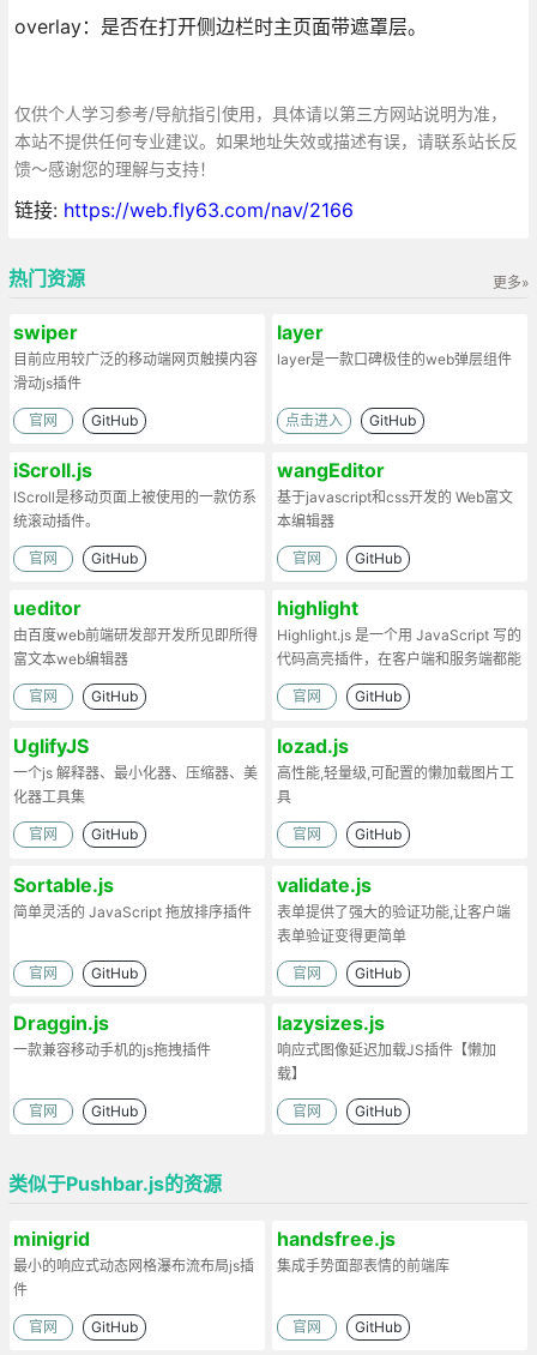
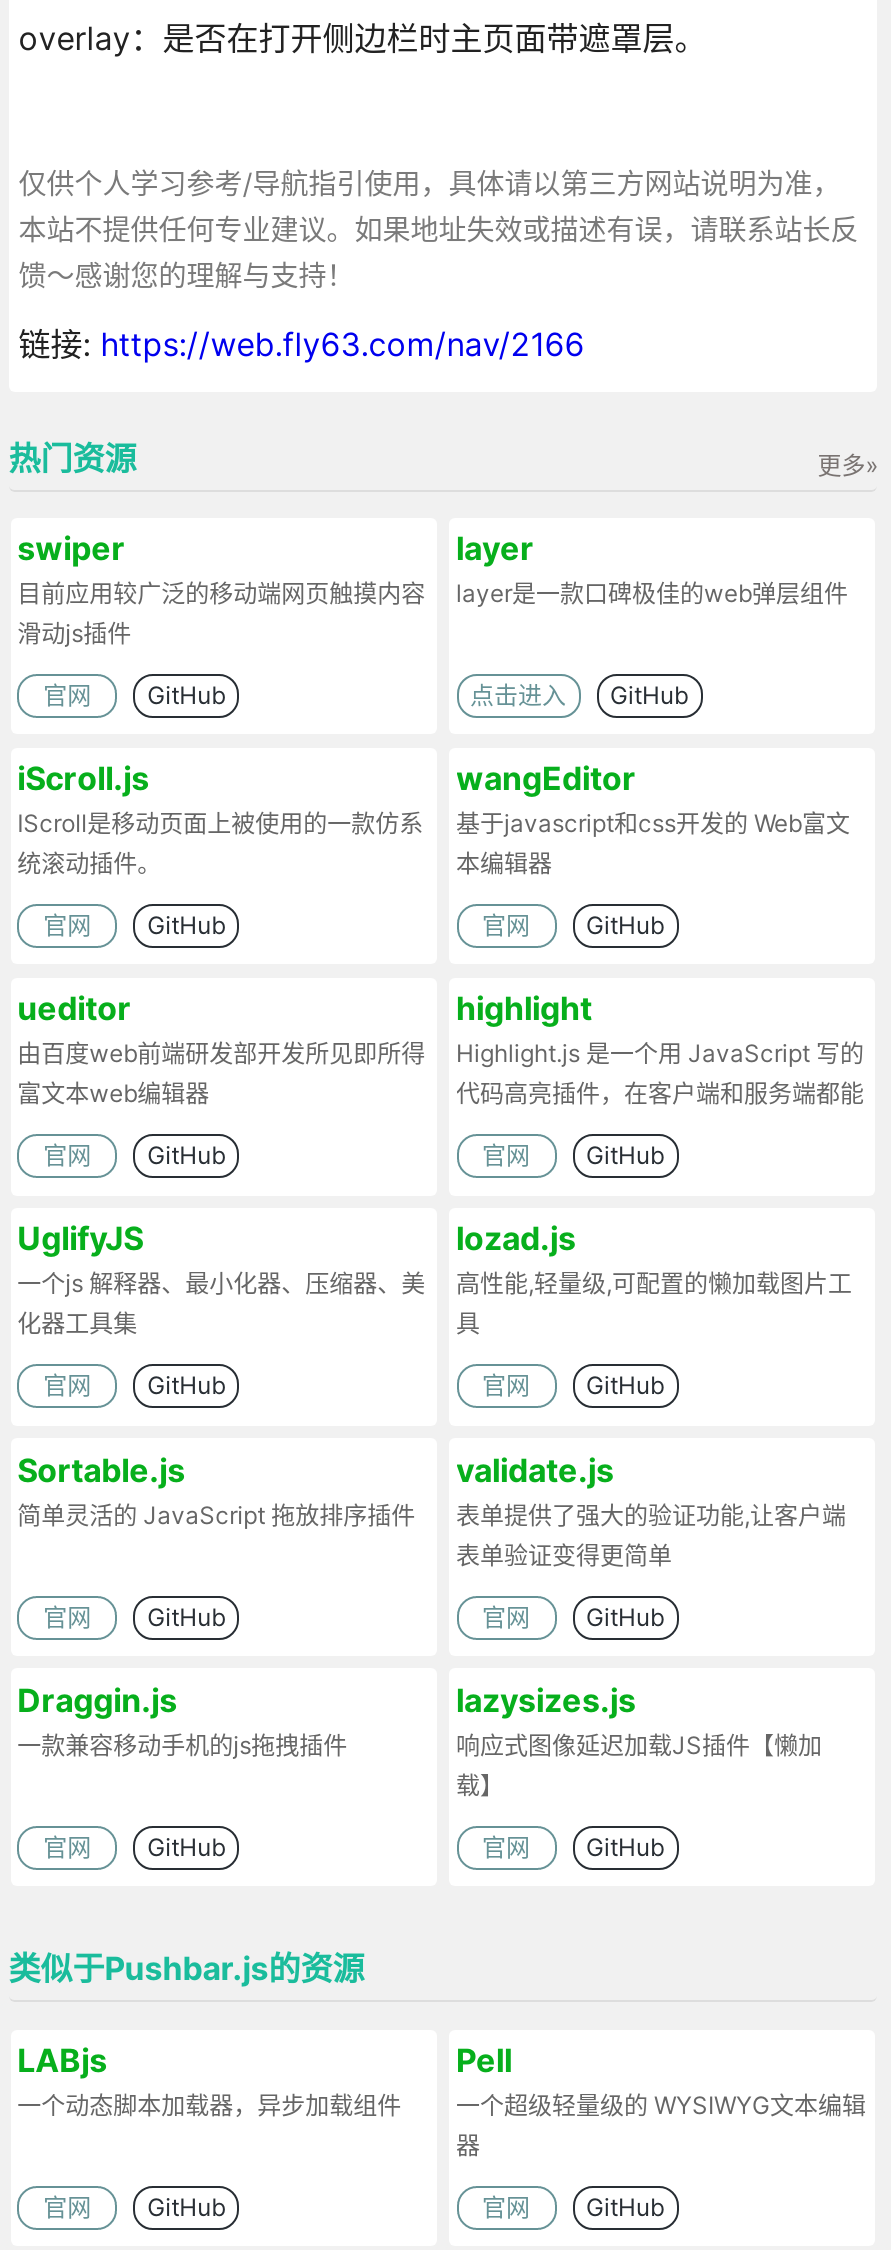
[13,1226,254,1298] minigrid | 最小的响应式动态网格瀑布流布局js插 | 件 -> [17,2040,401,2120] LABjs | 一个动态脚本加载器，异步加载组件
[276,1226,449,1274] handsfree.js | 集成手势面部表情的前端库 -> [456,2040,866,2160] Pell | 一个超级轻量级的 WYSIWYG文本编辑 | 器

